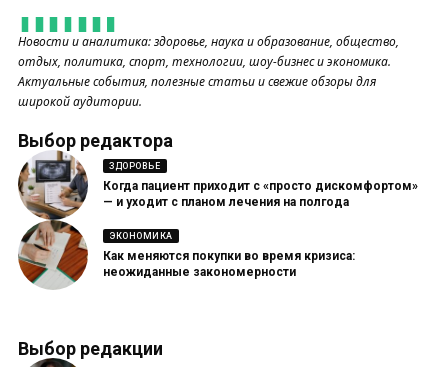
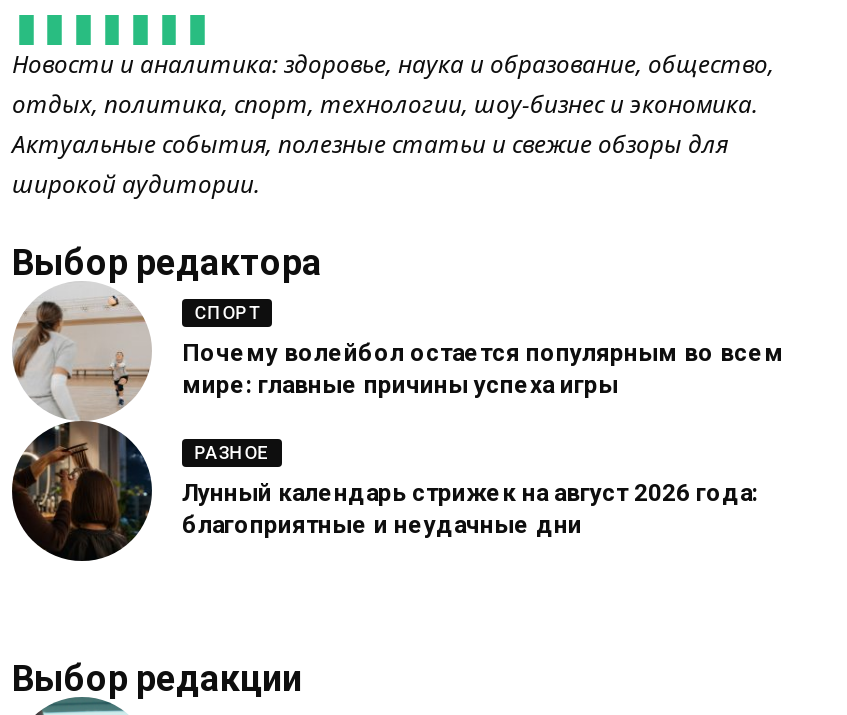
[18,153,418,290] [image] | Когда пациент приходит с «просто дискомфортом» | — и уходит с планом лечения на полгода -> [12,287,784,563] [image] | Почему волейбол остается популярным во всем | мире: главные причины успеха игры
[109,161,160,171] ЗДОРОВЬЕ -> [195,303,260,323] СПОРТ
[109,231,173,241] ЭКОНОМИКА -> [195,443,269,463] РАЗНОЕ
[103,249,355,279] Как меняются покупки во время кризиса: | неожиданные закономерности -> [182,480,758,540] Лунный календарь стрижек на август 2026 года: | благоприятные и неудачные дни

